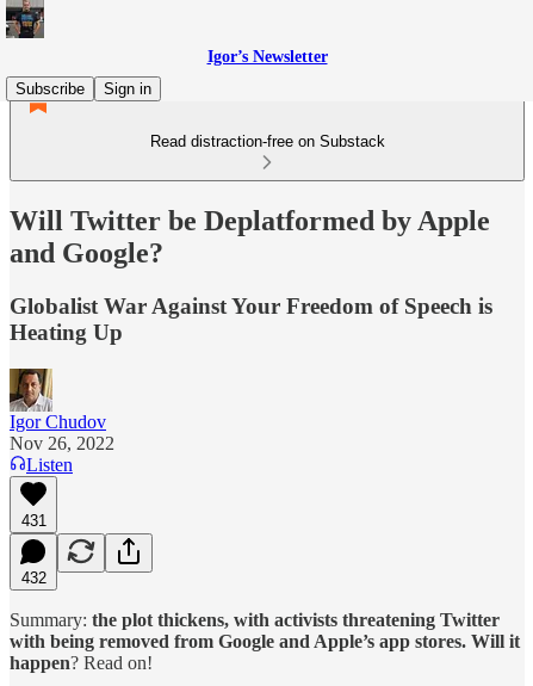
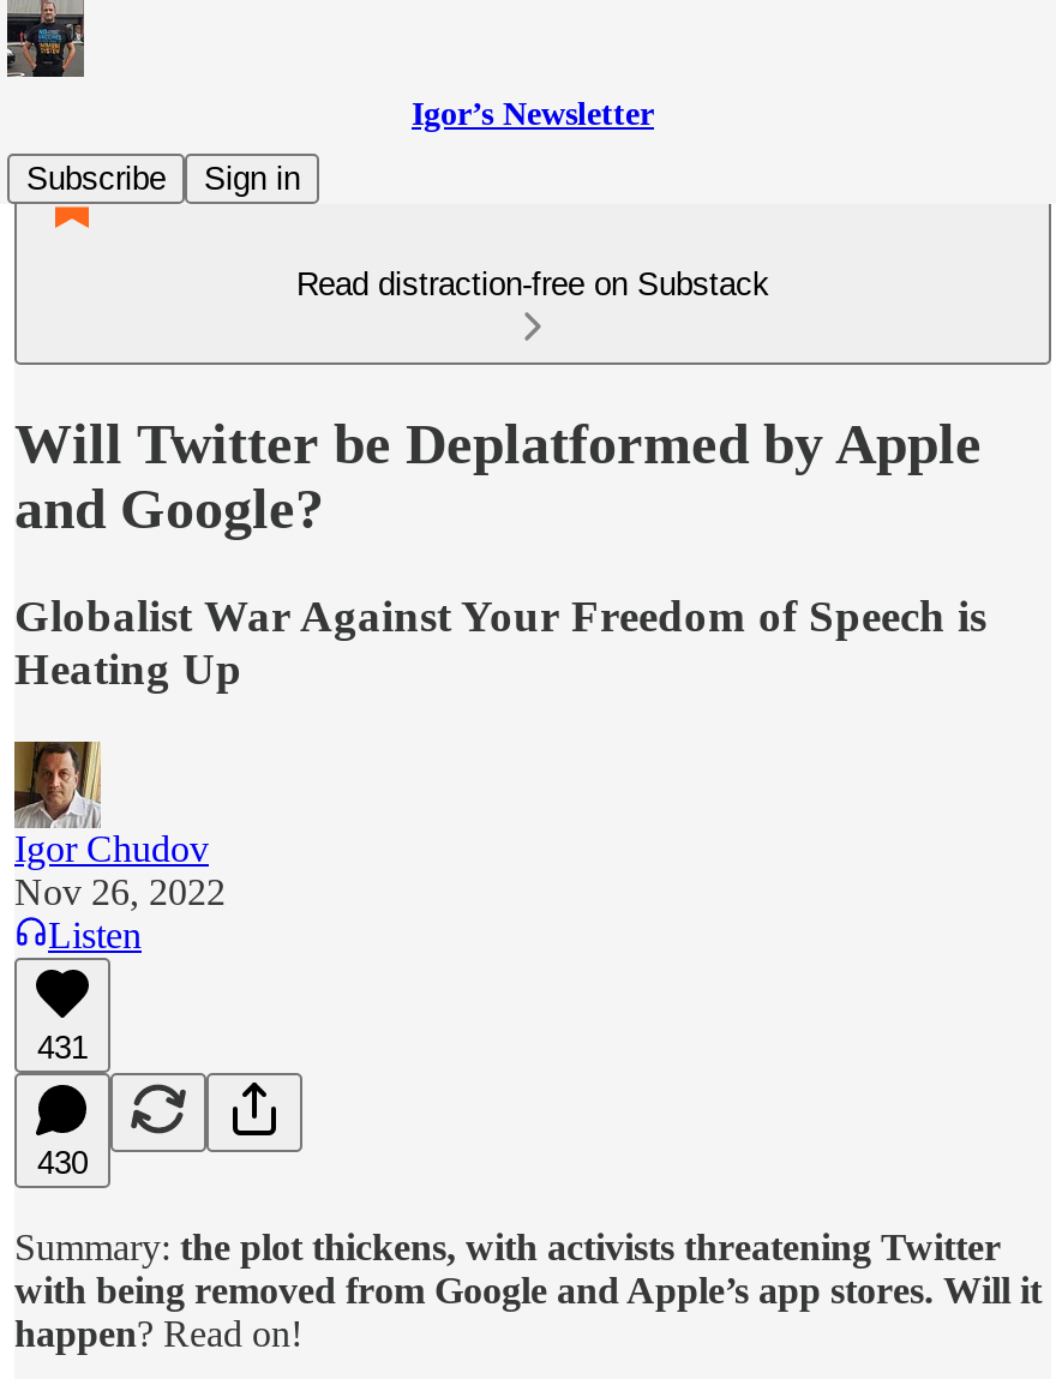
[21,568,46,586] 432 -> [37,1144,88,1180] 430

